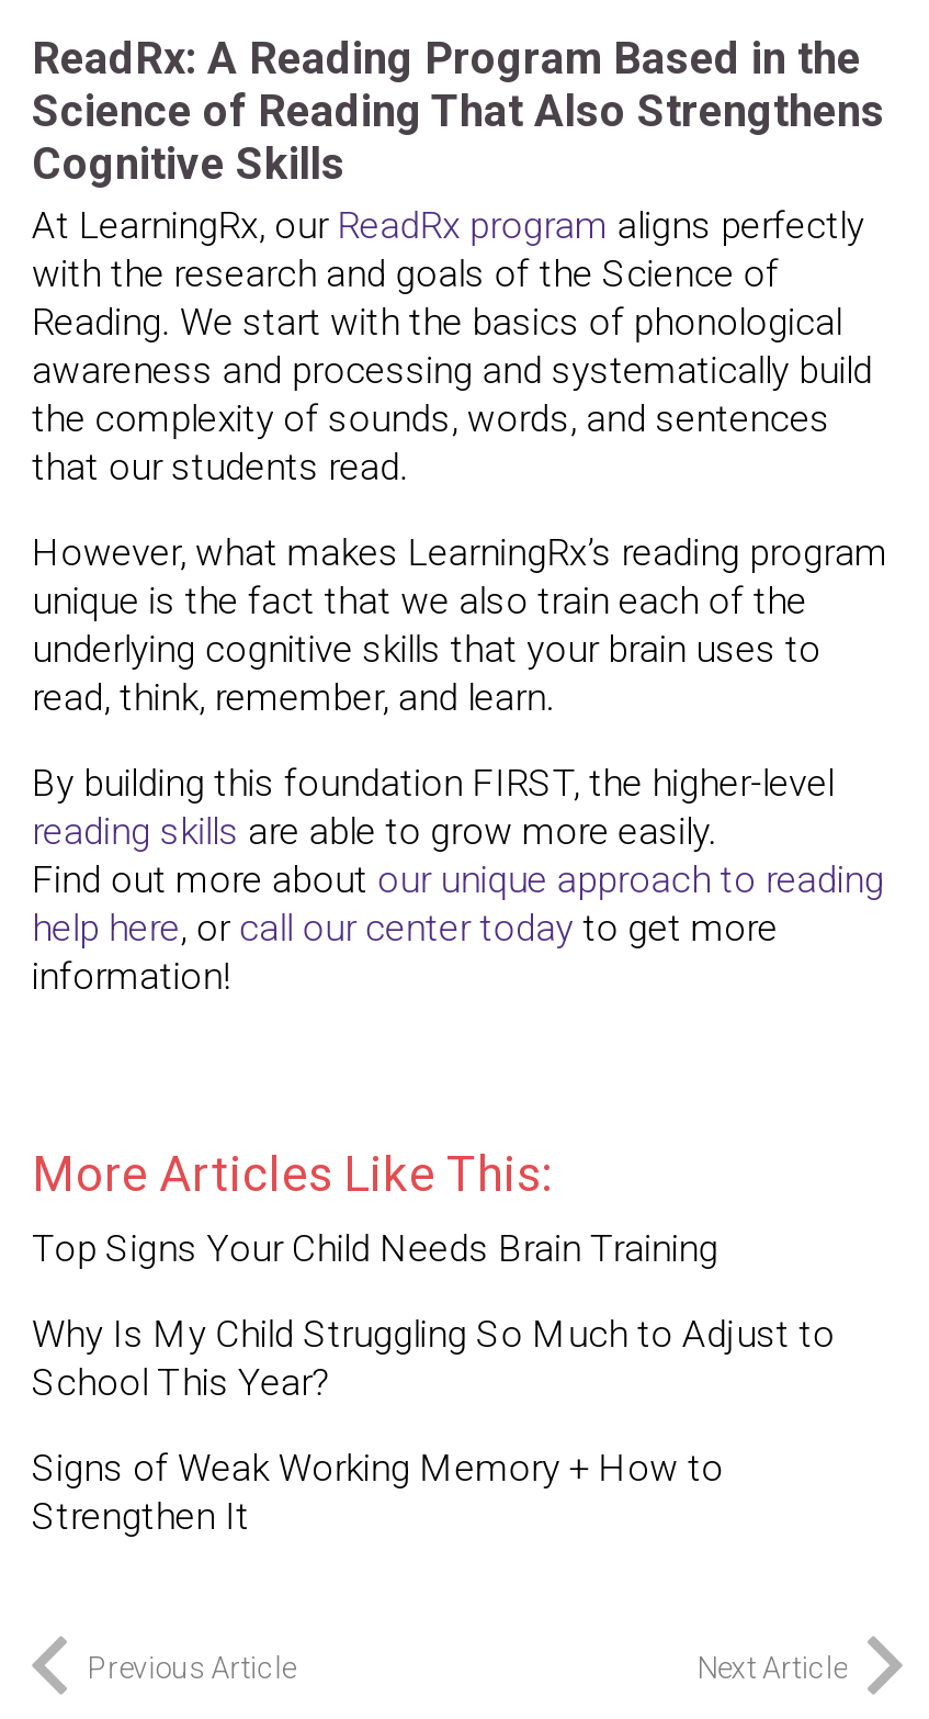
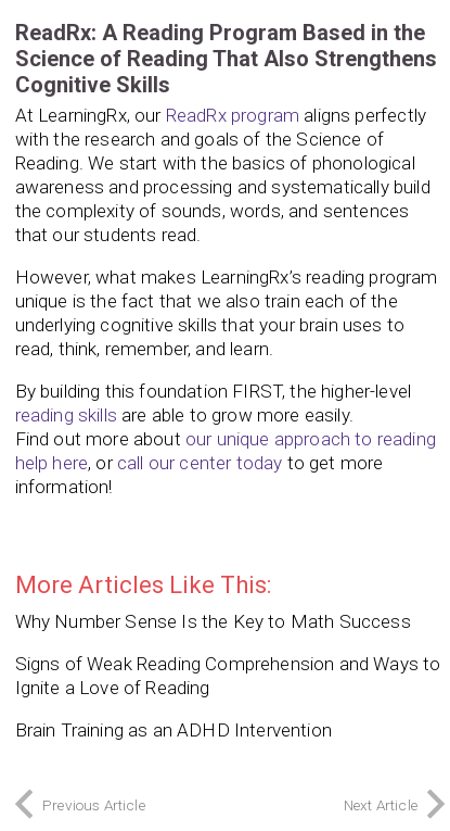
[32,1226,718,1270] Top Signs Your Child Needs Brain Training -> [15,610,411,632] Why Number Sense Is the Key to Math Success
[32,1312,835,1404] Why Is My Child Struggling So Much to Adjust to | School This Year? -> [15,652,441,698] Signs of Weak Reading Comprehension and Ways to | Ignite a Love of Reading
[32,1446,723,1538] Signs of Weak Working Memory + How to | Strengthen It -> [15,719,332,740] Brain Training as an ADHD Intervention

